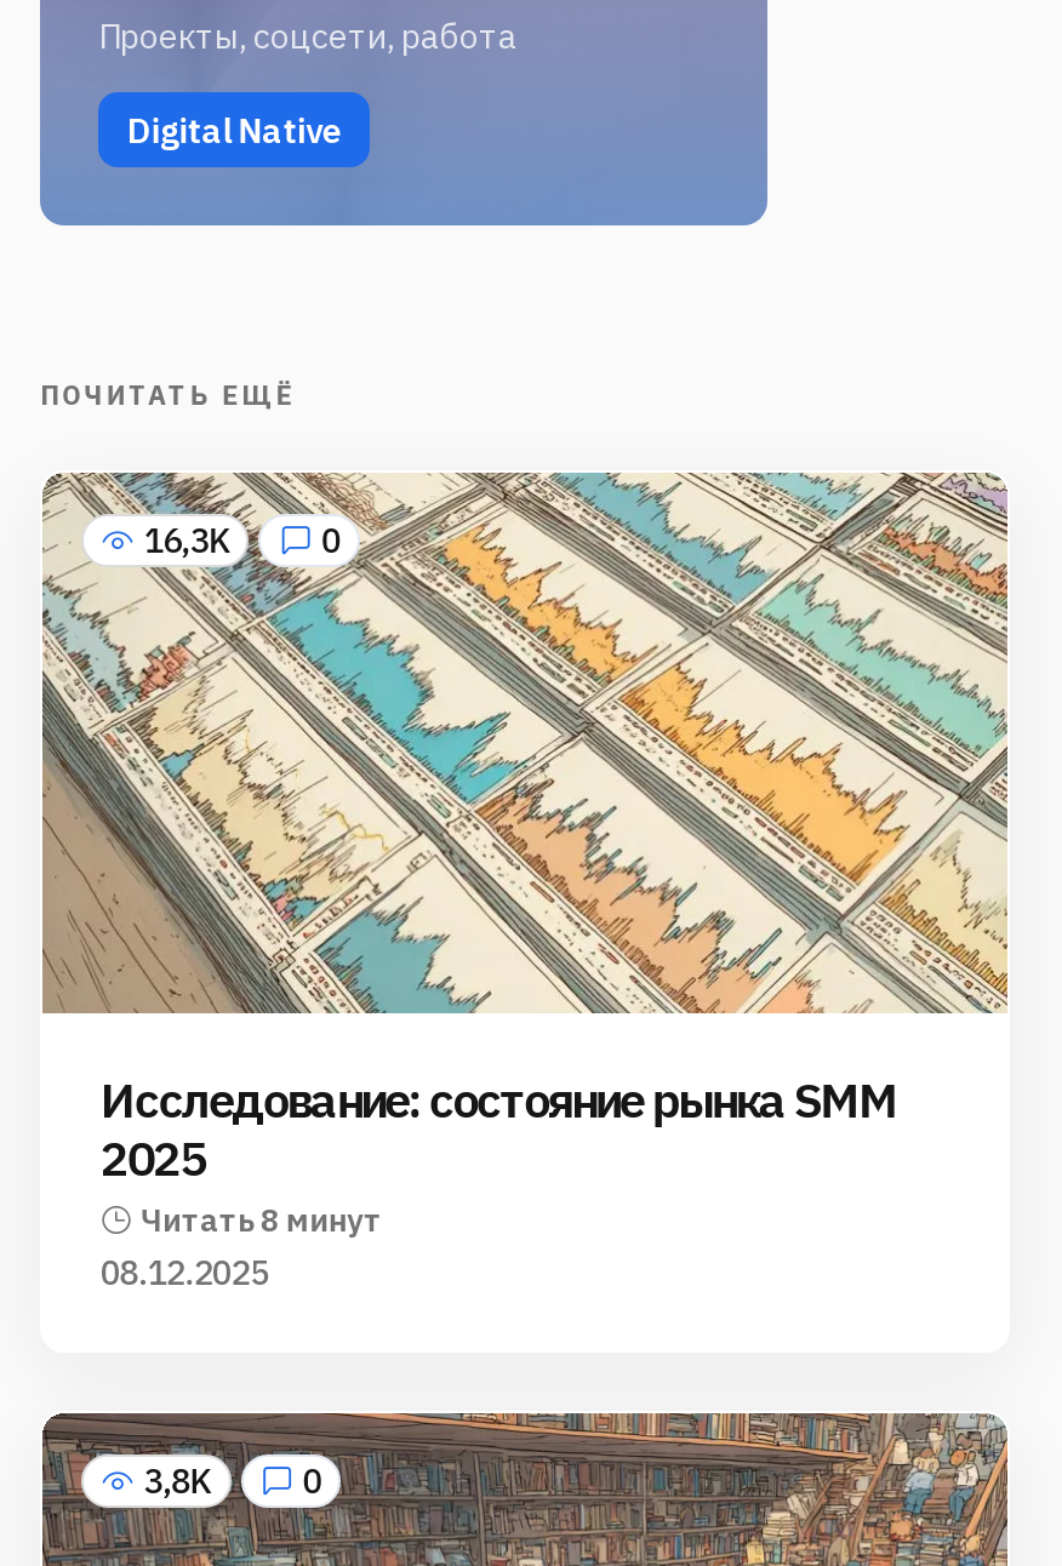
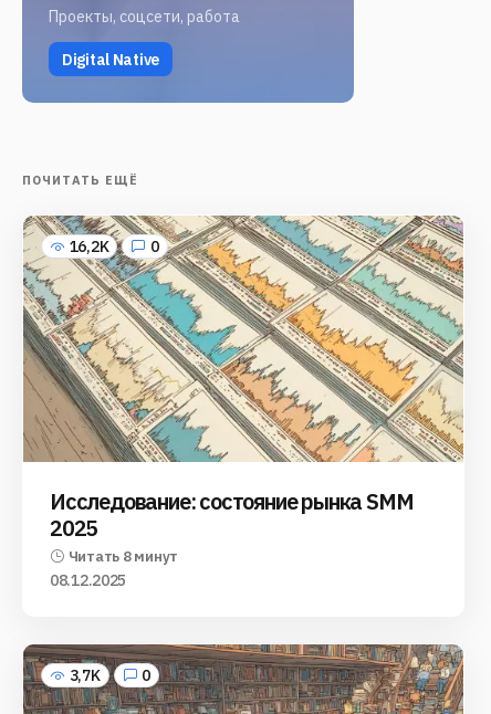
[144,519,230,563] 16,3K -> [69,237,109,257] 16,2K
[144,1460,211,1504] 3,8K -> [69,666,100,686] 3,7K

